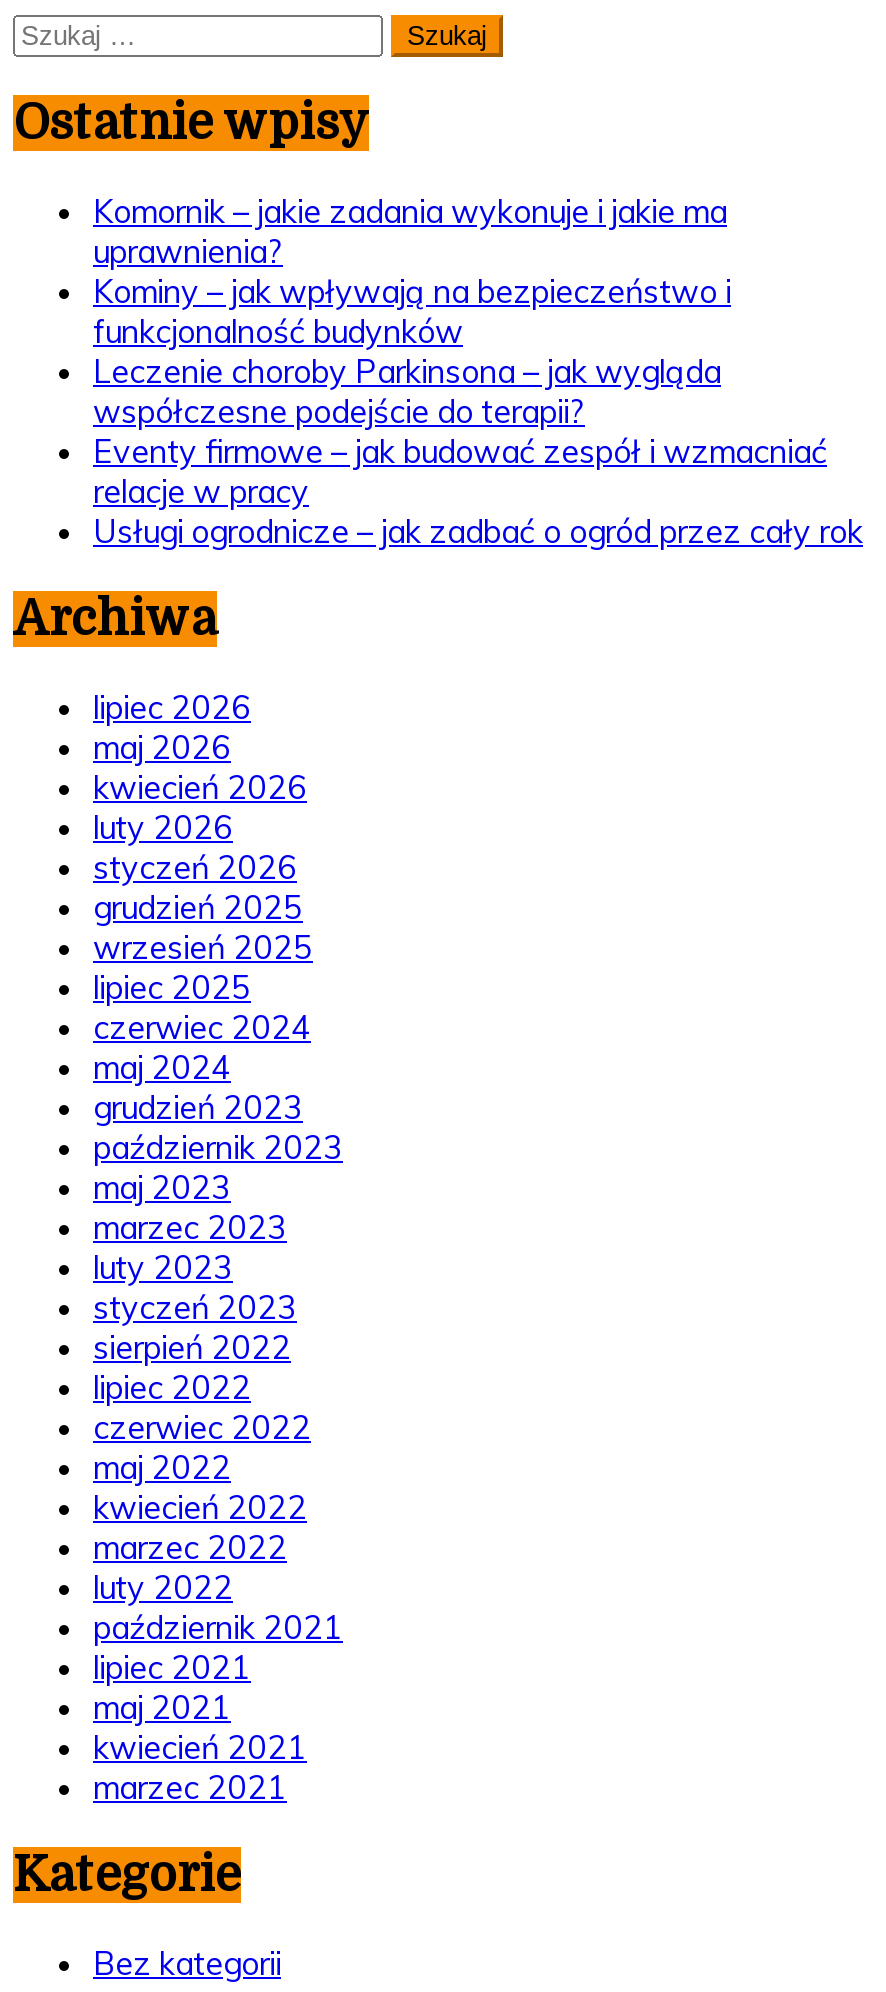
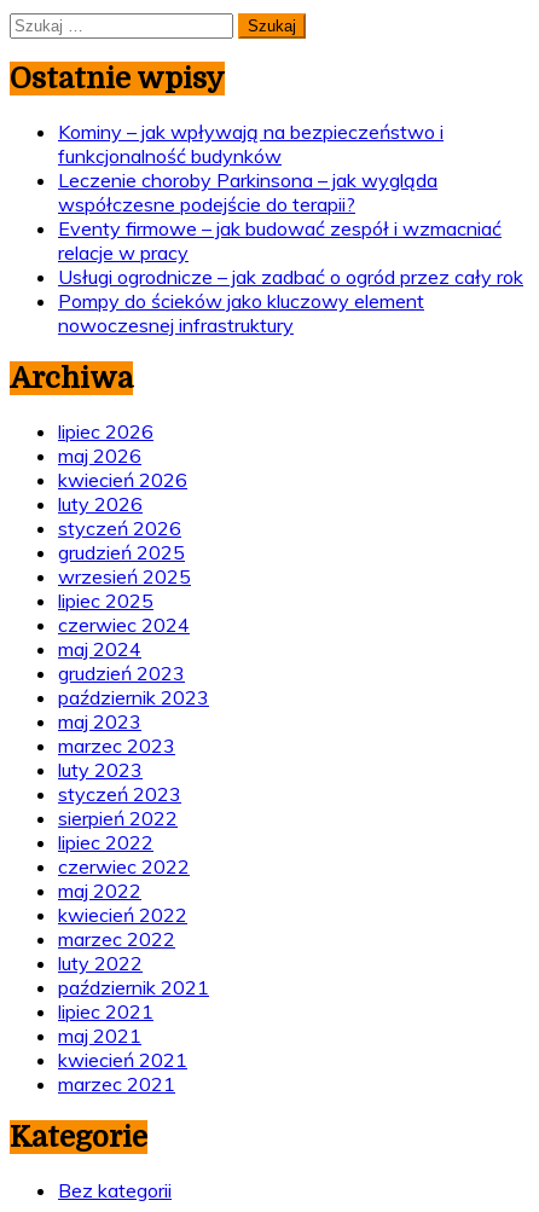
[93,192,727,272] Komornik – jakie zadania wykonuje i jakie ma | uprawnienia? -> none
moved [93,272,863,552] -> [58,120,523,289]: Kominy – jak wpływają na bezpieczeństwo i | funkcjonalność budynków | Leczenie choroby Parkinsona – jak wygląda | współczesne podejście do terapii? | Eventy firmowe – jak budować zespół i wzmacniać | relacje w pracy | Usługi ogrodnicze – jak zadbać o ogród przez cały rok
none -> [58,289,424,337] Pompy do ścieków jako kluczowy element | nowoczesnej infrastruktury

